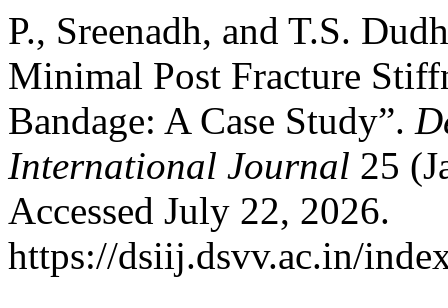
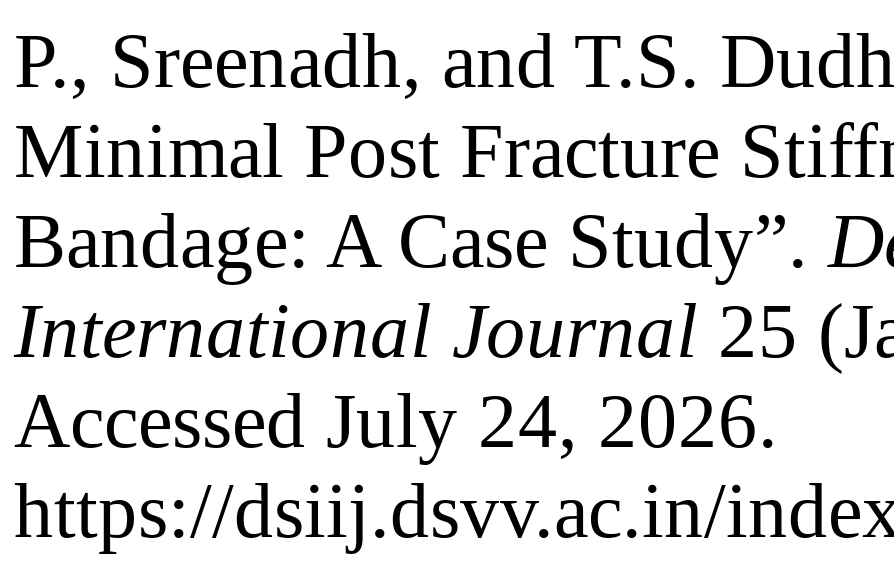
[8,189,390,232] Accessed July 22, 2026. -> [14,377,778,463] Accessed July 24, 2026.

